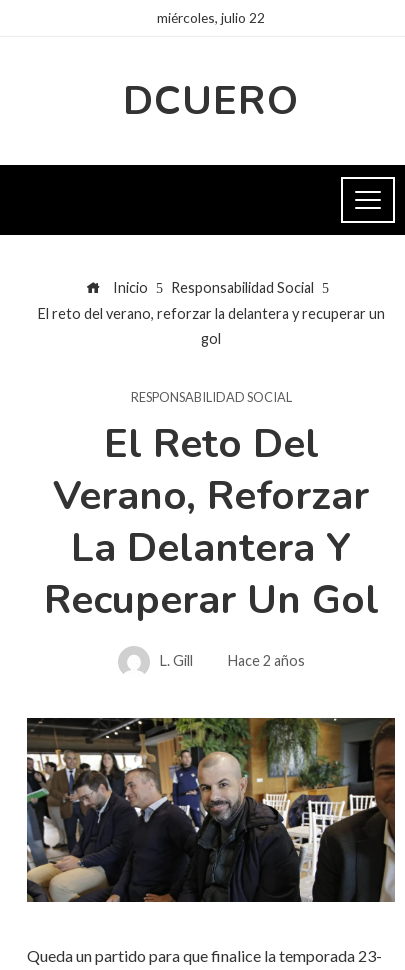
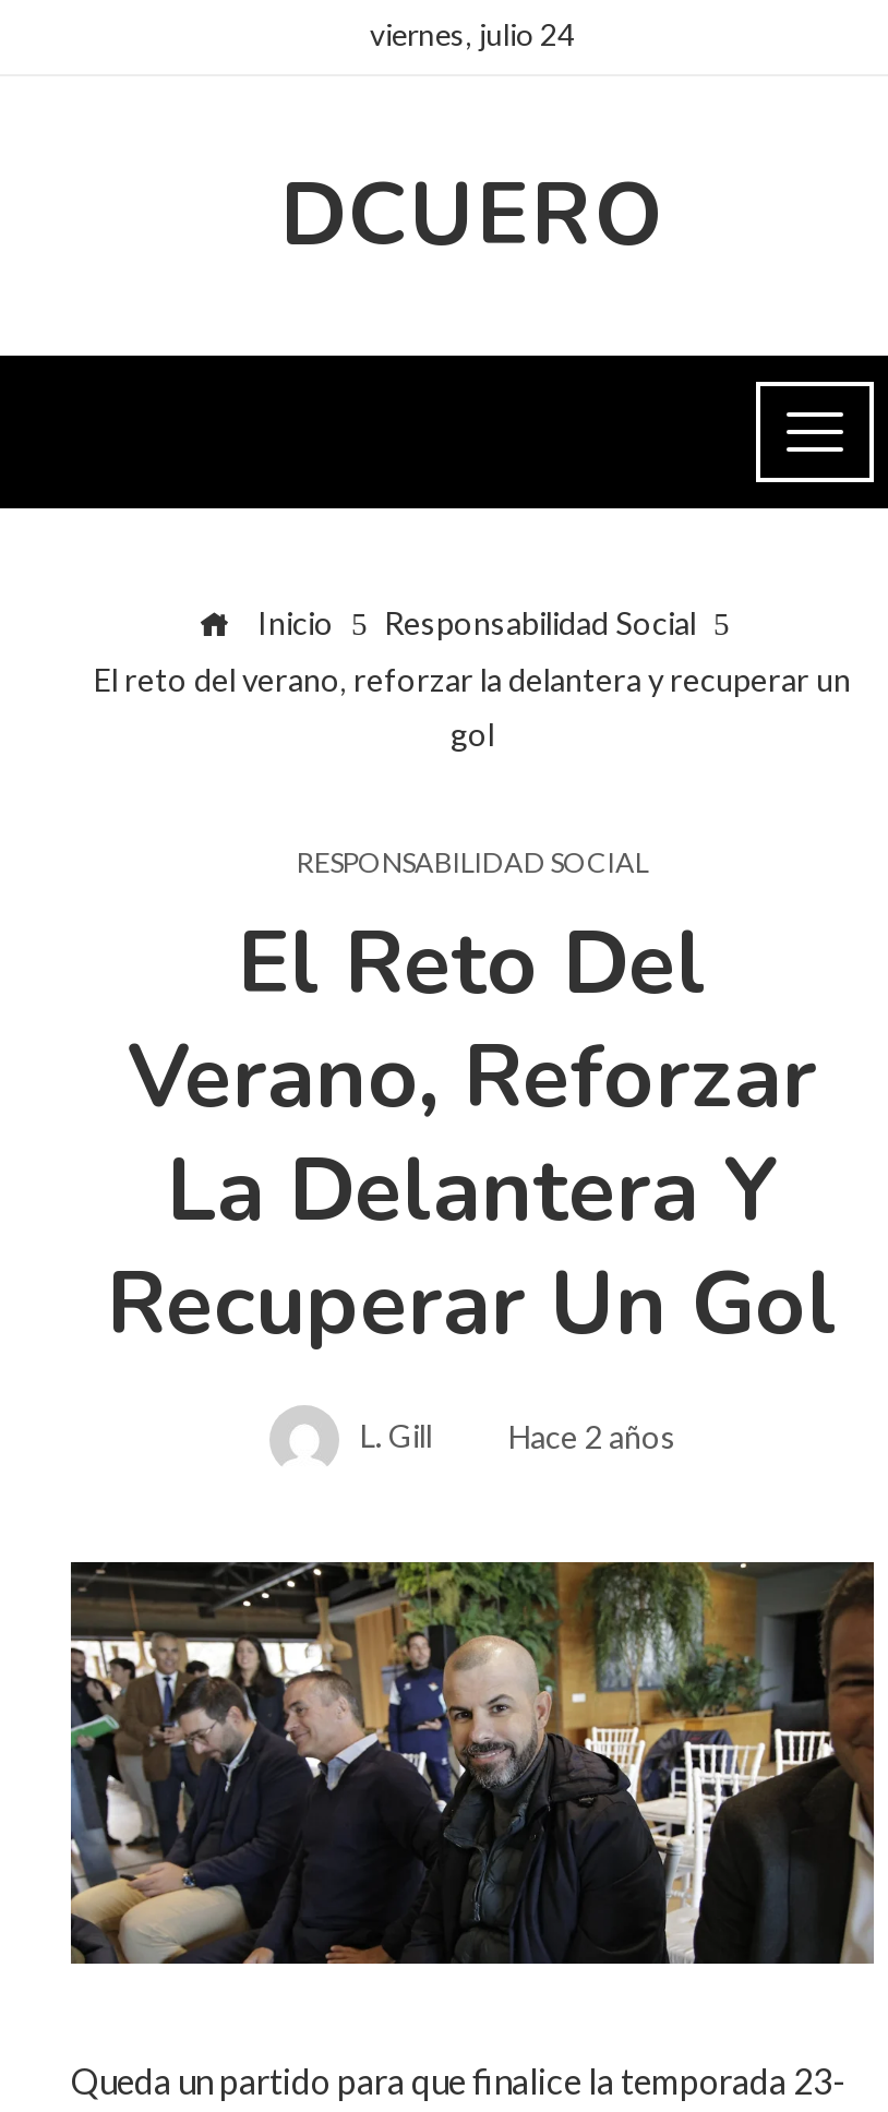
[157,9,265,26] miércoles, julio 22 -> [370,15,575,52] viernes, julio 24

